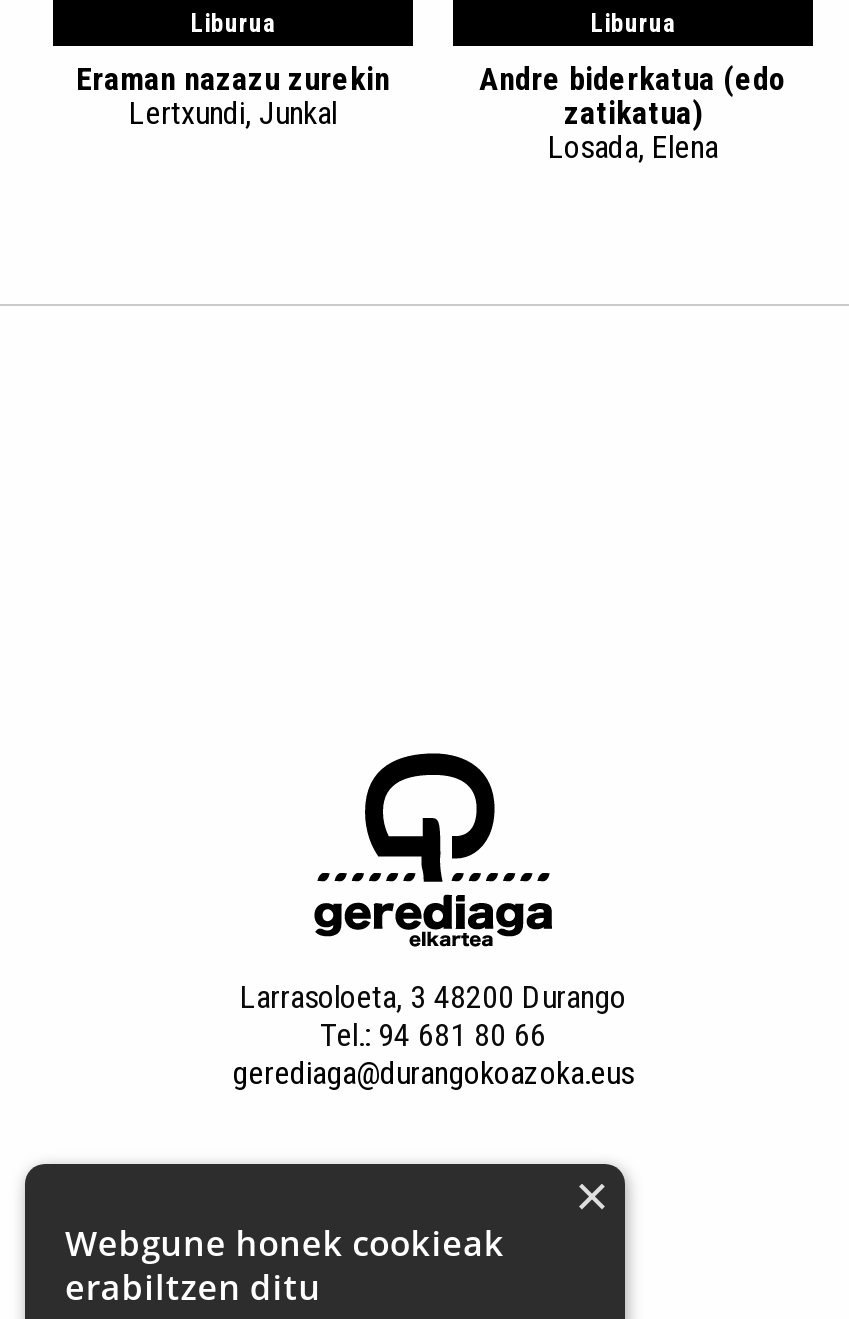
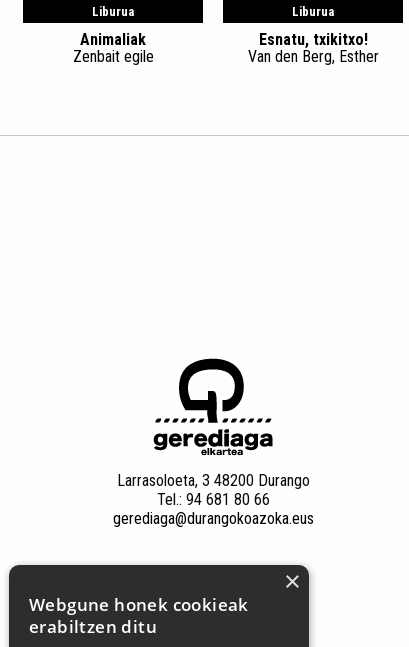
[76,60,390,132] Eraman nazazu zurekin | Lertxundi, Junkal -> [72,30,153,66] Animaliak | Zenbait egile
[479,60,787,166] Andre biderkatua (edo | zatikatua) | Losada, Elena -> [247,30,378,66] Esnatu, txikitxo! | Van den Berg, Esther

